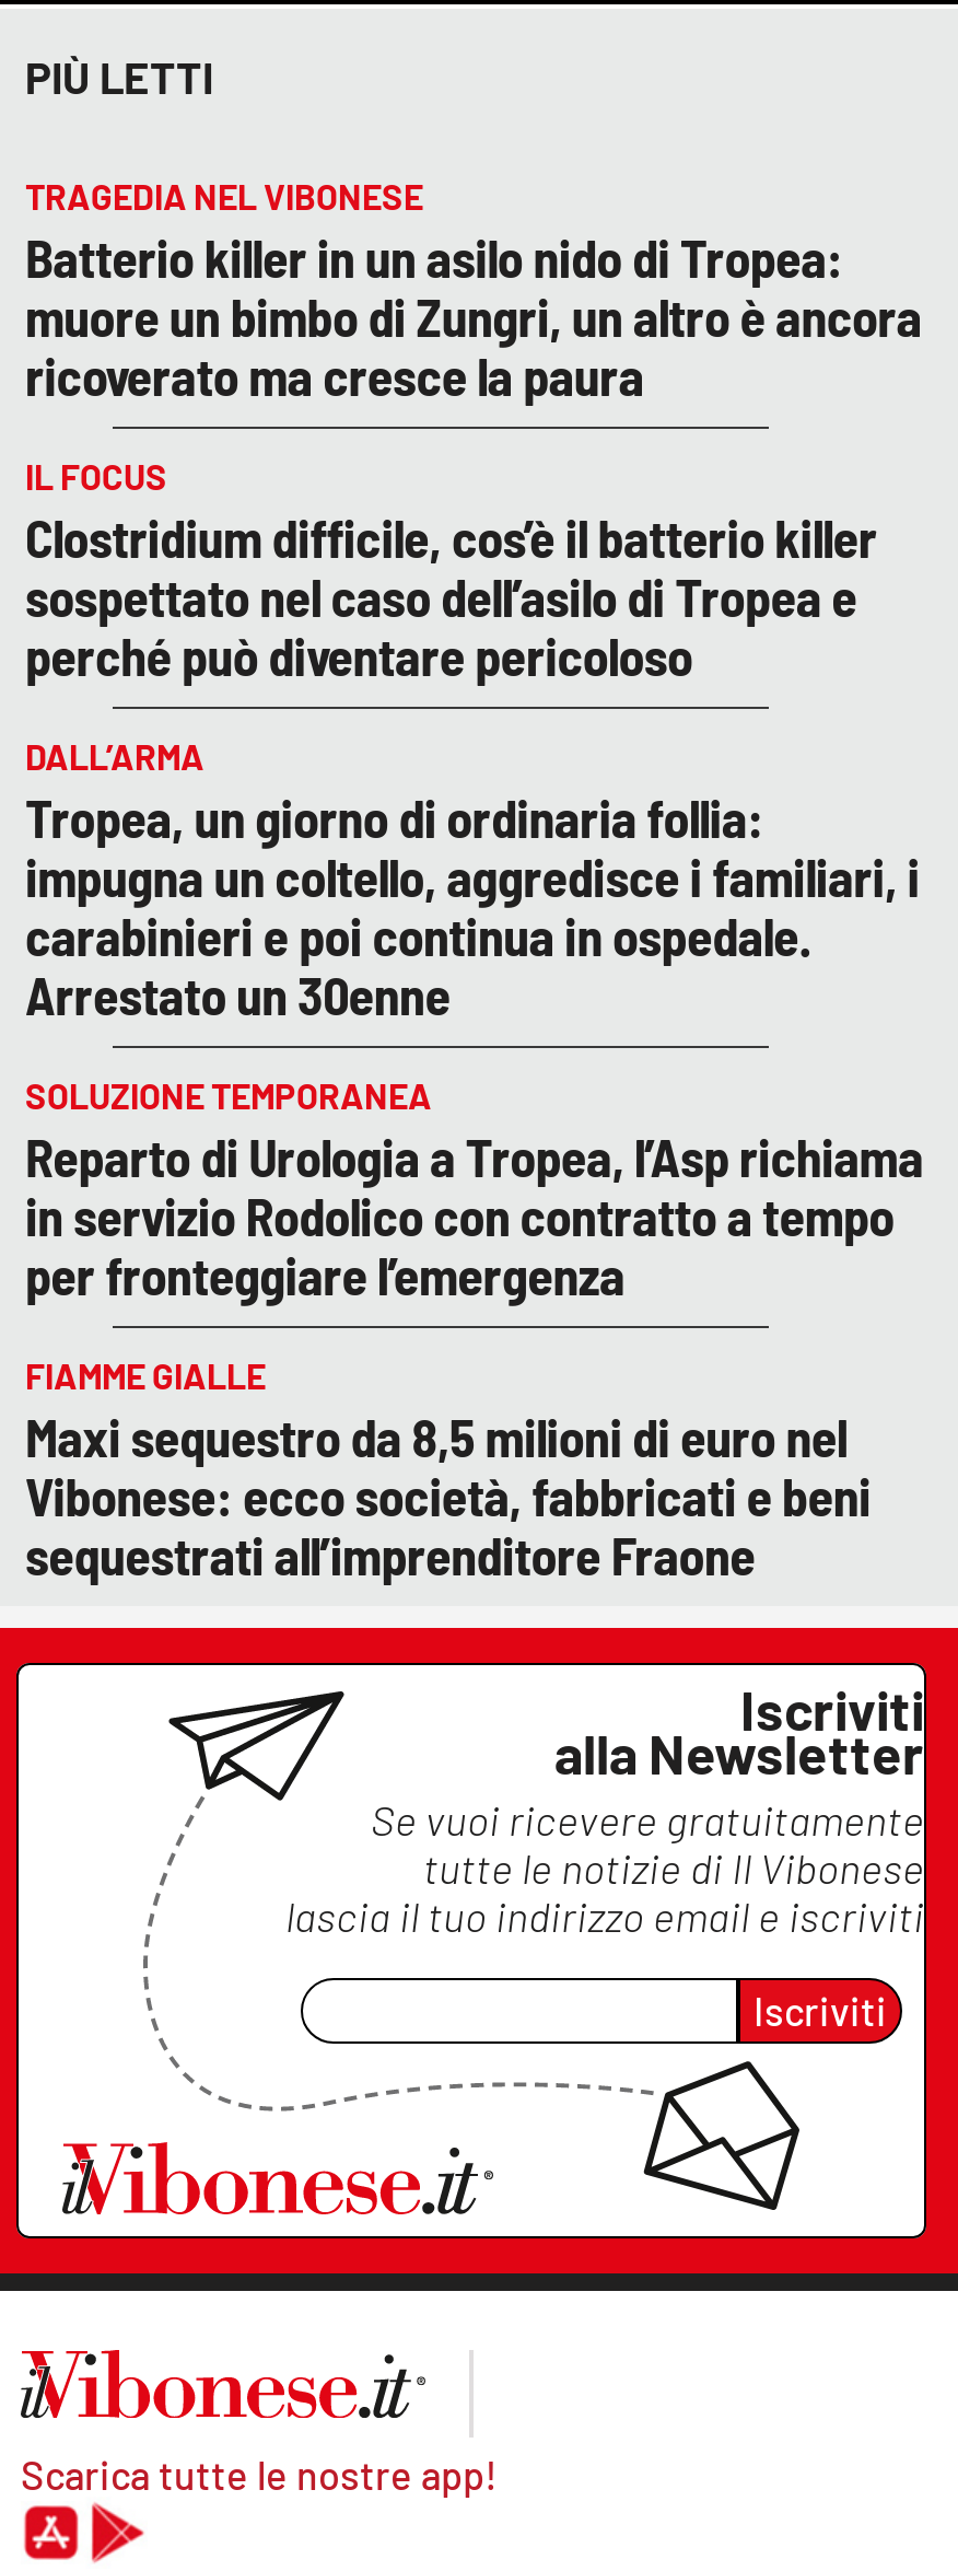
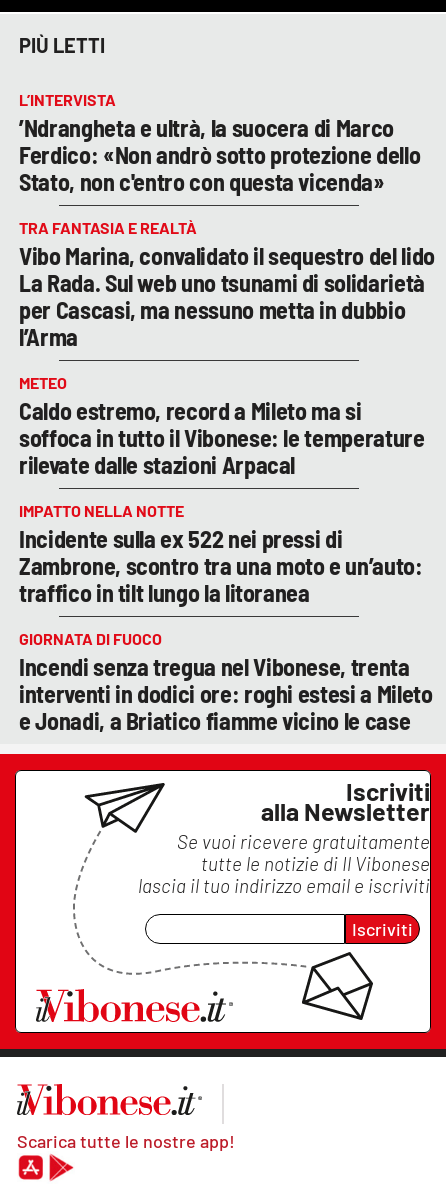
[25,174,922,406] TRAGEDIA NEL VIBONESE | Batterio killer in un asilo nido di Tropea: | muore un bimbo di Zungri, un altro è ancora | ricoverato ma cresce la paura -> [19,90,420,196] L’INTERVISTA | ’Ndrangheta e ultrà, la suocera di Marco | Ferdico: «Non andrò sotto protezione dello | Stato, non c'entro con questa vicenda»
[25,454,877,686] IL FOCUS | Clostridium difficile, cos’è il batterio killer | sospettato nel caso dell’asilo di Tropea e | perché può diventare pericoloso -> [19,218,435,351] TRA FANTASIA E REALTÀ | Vibo Marina, convalidato il sequestro del lido | La Rada. Sul web uno tsunami di solidarietà | per Cascasi, ma nessuno metta in dubbio | l’Arma
[25,734,920,1025] DALL’ARMA | Tropea, un giorno di ordinaria follia: | impugna un coltello, aggredisce i familiari, i | carabinieri e poi continua in ospedale. | Arrestato un 30enne -> [19,373,425,479] METEO | Caldo estremo, record a Mileto ma si | soffoca in tutto il Vibonese: le temperature | rilevate dalle stazioni Arpacal
[25,1073,923,1305] SOLUZIONE TEMPORANEA | Reparto di Urologia a Tropea, l’Asp richiama | in servizio Rodolico con contratto a tempo | per fronteggiare l’emergenza -> [19,501,423,607] IMPATTO NELLA NOTTE | Incidente sulla ex 522 nei pressi di | Zambrone, scontro tra una moto e un’auto: | traffico in tilt lungo la litoranea
[25,1354,871,1585] FIAMME GIALLE | Maxi sequestro da 8,5 milioni di euro nel | Vibonese: ecco società, fabbricati e beni | sequestrati all’imprenditore Fraone -> [19,629,433,735] GIORNATA DI FUOCO | Incendi senza tregua nel Vibonese, trenta | interventi in dodici ore: roghi estesi a Mileto | e Jonadi, a Briatico fiamme vicino le case

